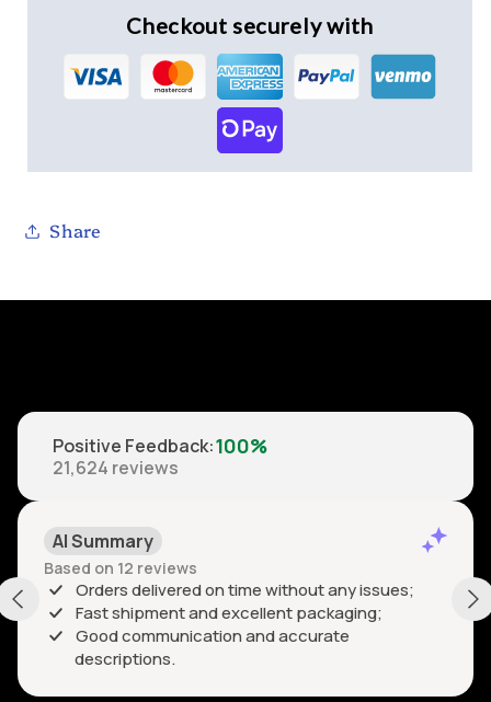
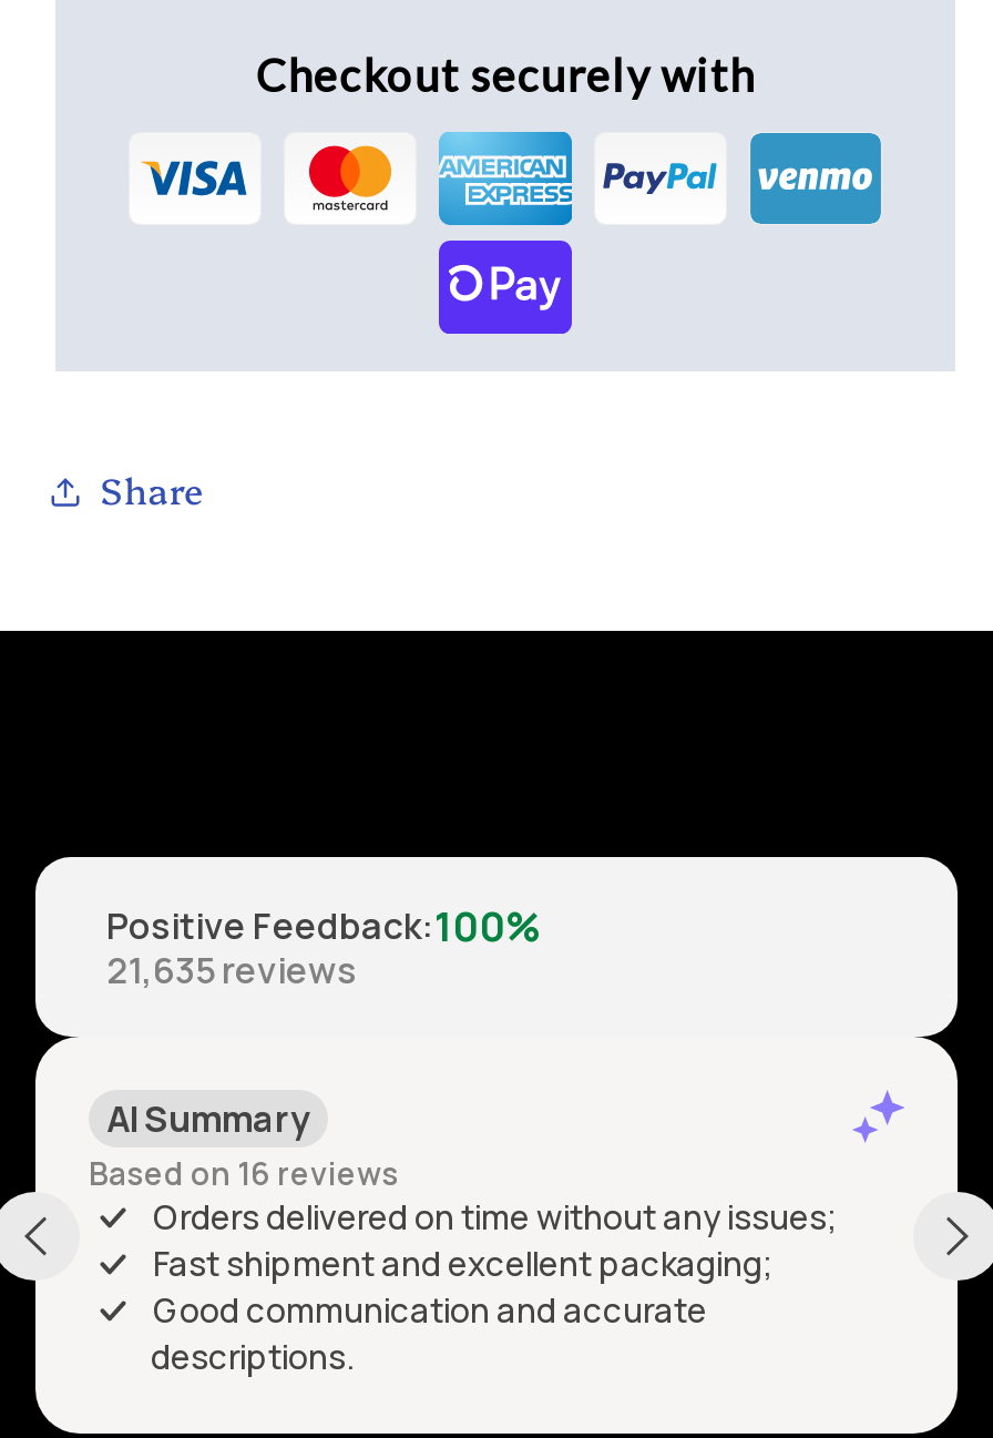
[53,456,179,480] 21,624 reviews -> [106,946,357,995] 21,635 reviews
[44,558,197,578] Based on 12 reviews -> [89,1152,399,1195] Based on 16 reviews

